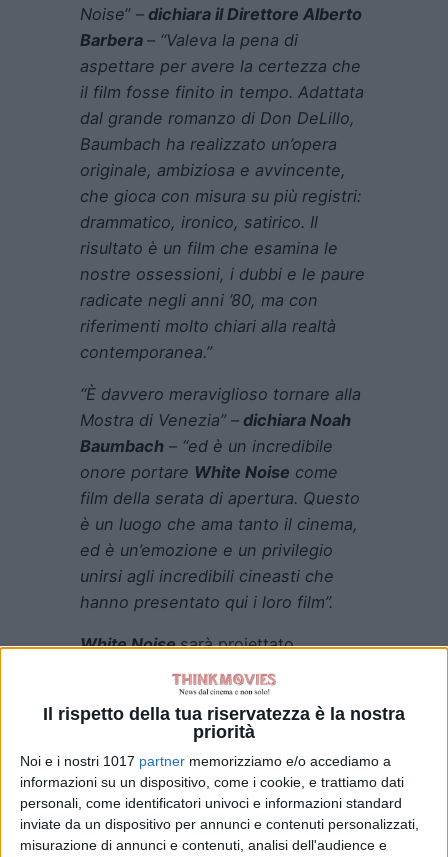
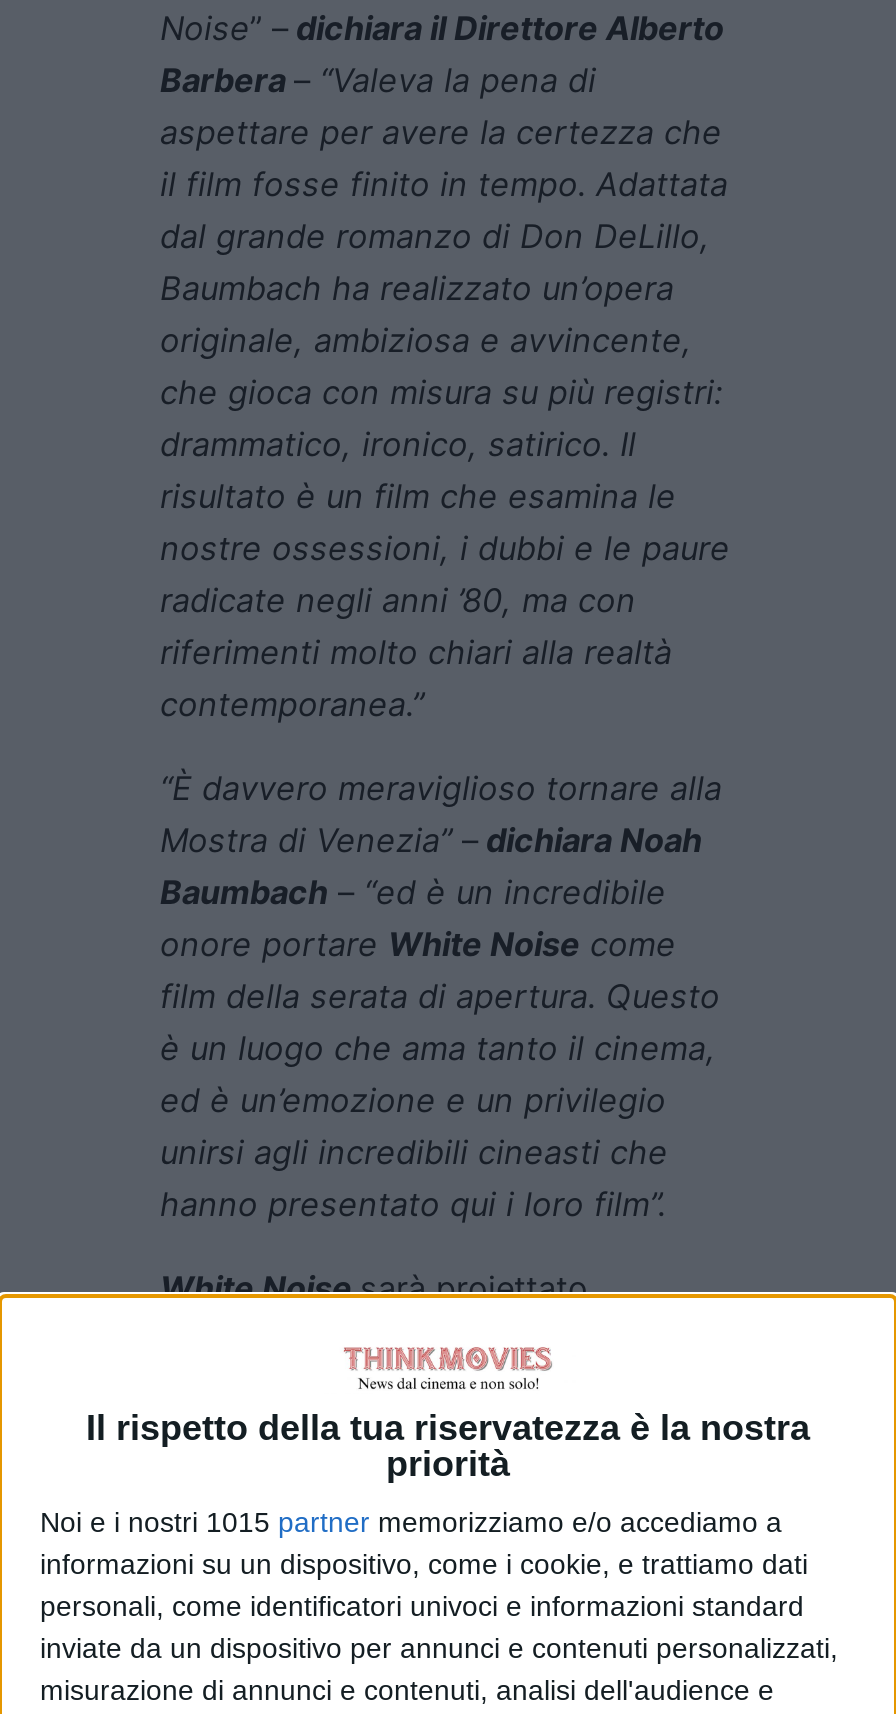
[20,753,391,769] Noi e i nostri 1017 partner memorizziamo e/o accediamo a -> [40,1507,782,1539] Noi e i nostri 1015 partner memorizziamo e/o accediamo a

